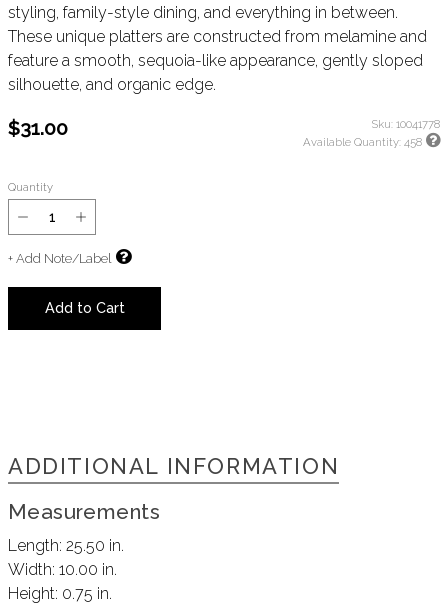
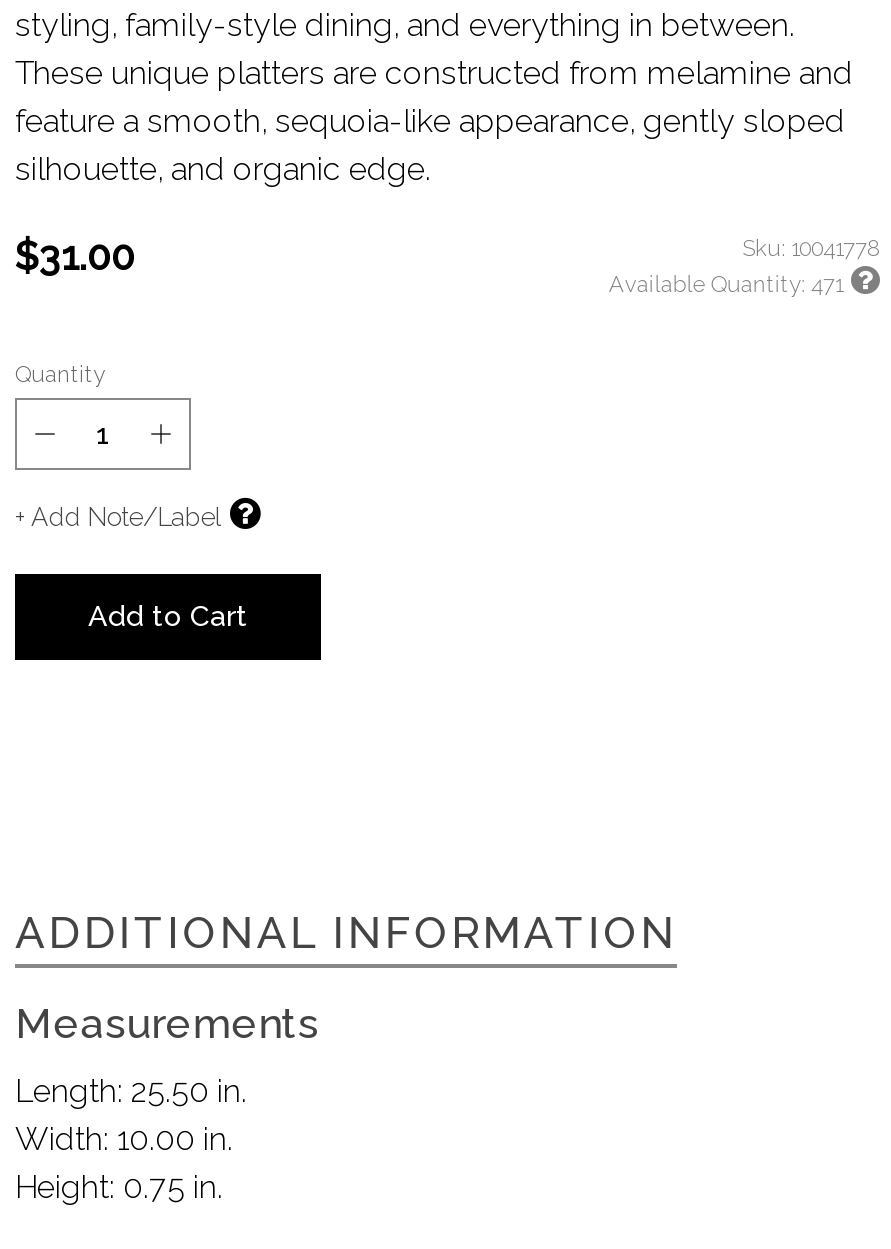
[303,135,422,149] Available Quantity: 458 -> [609,271,843,299] Available Quantity: 471

